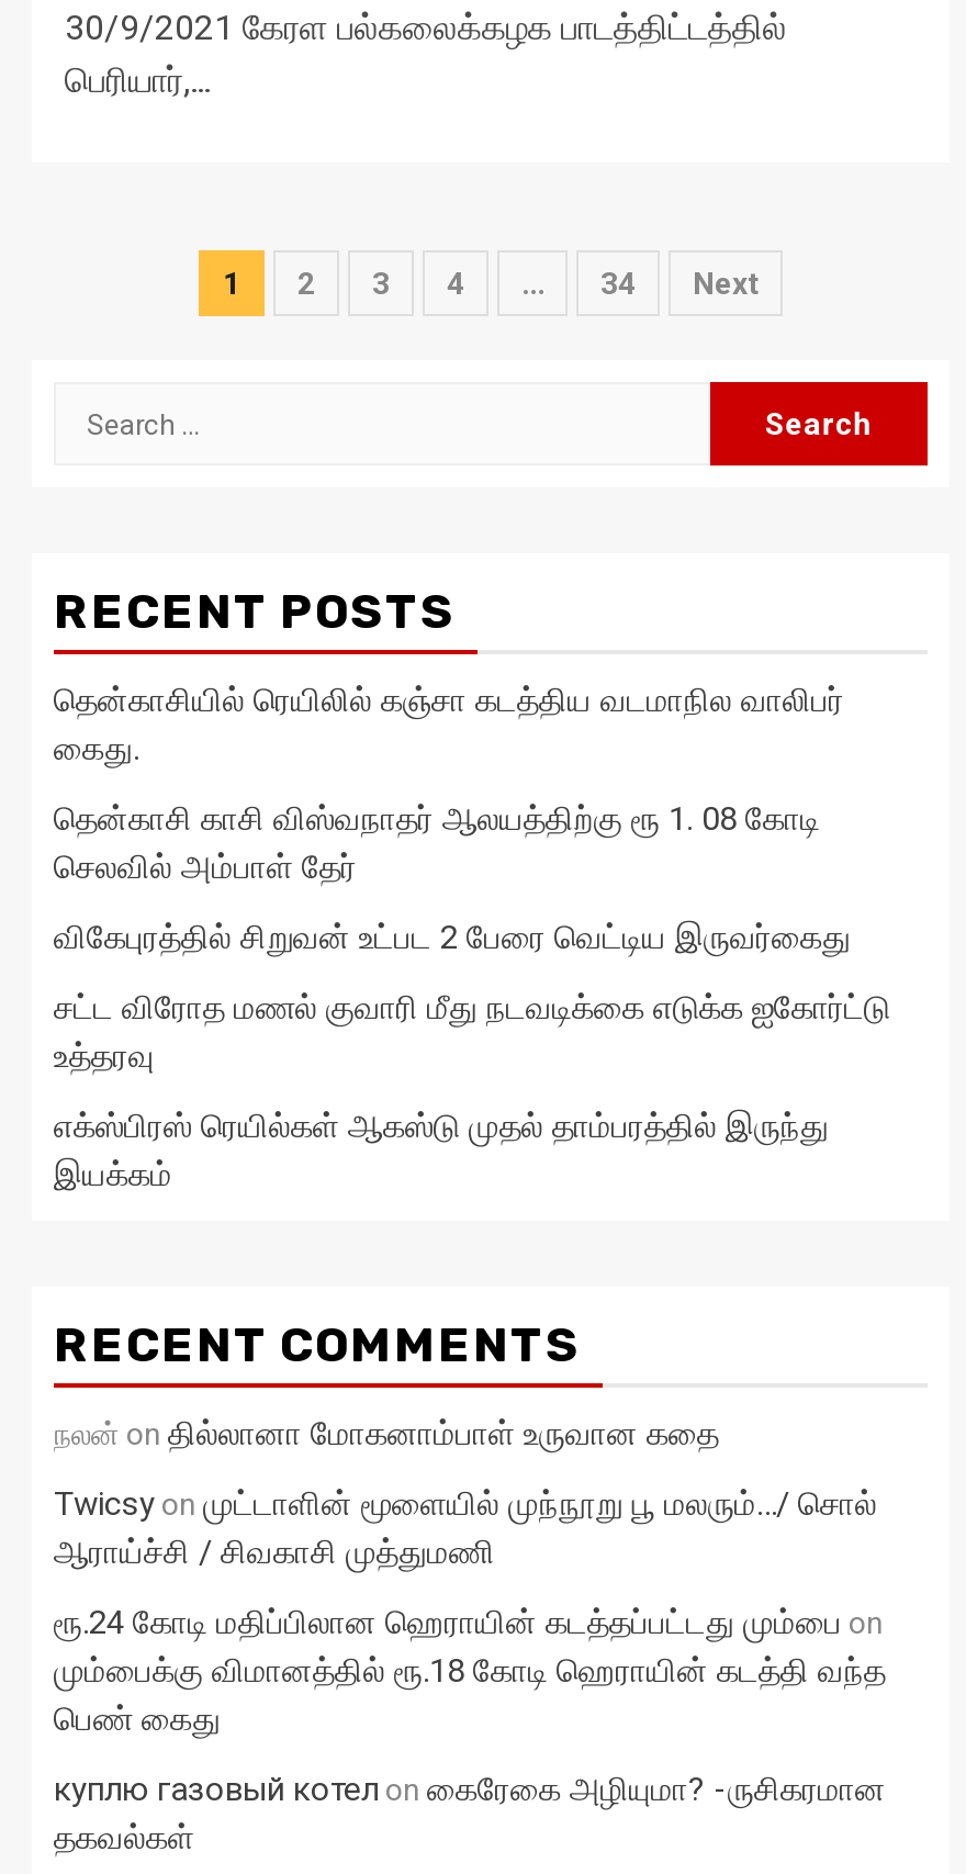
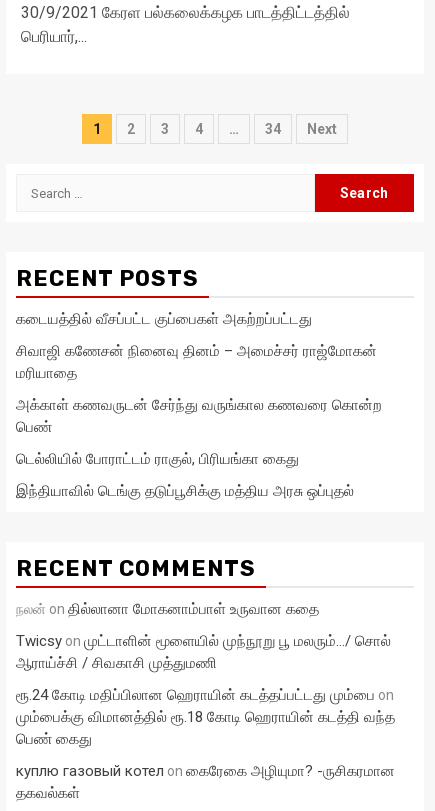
[54,681,844,768] தென்காசியில் ரெயிலில் கஞ்சா கடத்திய வடமாநில வாலிபர் | கைது. -> [16,310,312,328] கடையத்தில் வீசப்பட்ட குப்பைகள் அகற்றப்பட்டது
[54,799,820,887] தென்காசி காசி விஸ்வநாதர் ஆலயத்திற்கு ரூ 1. 08 கோடி | செலவில் அம்பாள் தேர் -> [16,342,377,382] சிவாஜி கணேசன் நினைவு தினம் – அமைச்சர் ராஜ்மோகன் | மரியாதை
[54,918,851,957] விகேபுரத்தில் சிறுவன் உட்பட 2 பேரை வெட்டிய இருவர்கைது -> [16,396,382,436] அக்காள் கணவருடன் சேர்ந்து வருங்கால கணவரை கொன்ற | பெண்
[54,988,890,1076] சட்ட விரோத மணல் குவாரி மீது நடவடிக்கை எடுக்க ஐகோர்ட்டு | உத்தரவு -> [16,450,299,468] டெல்லியில் போராட்டம் ராகுல், பிரியங்கா கைது
[54,1107,829,1194] எக்ஸ்பிரஸ் ரெயில்கள் ஆகஸ்டு முதல் தாம்பரத்தில் இருந்து | இயக்கம் -> [16,482,354,500] இந்தியாவில் டெங்கு தடுப்பூசிக்கு மத்திய அரசு ஒப்புதல்

